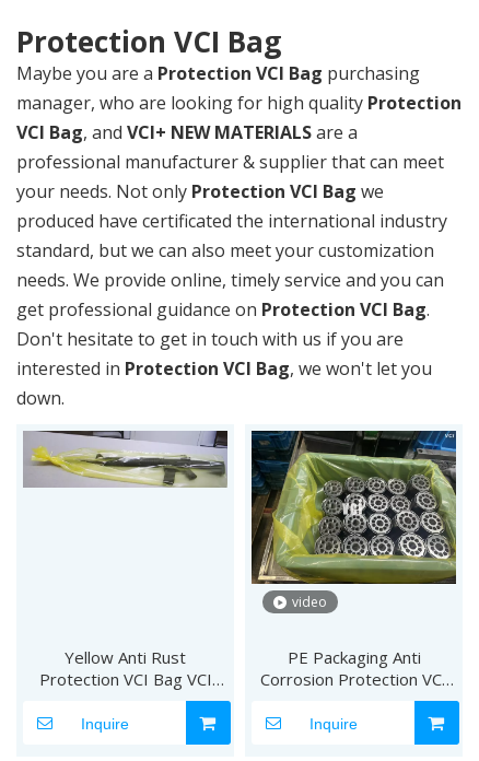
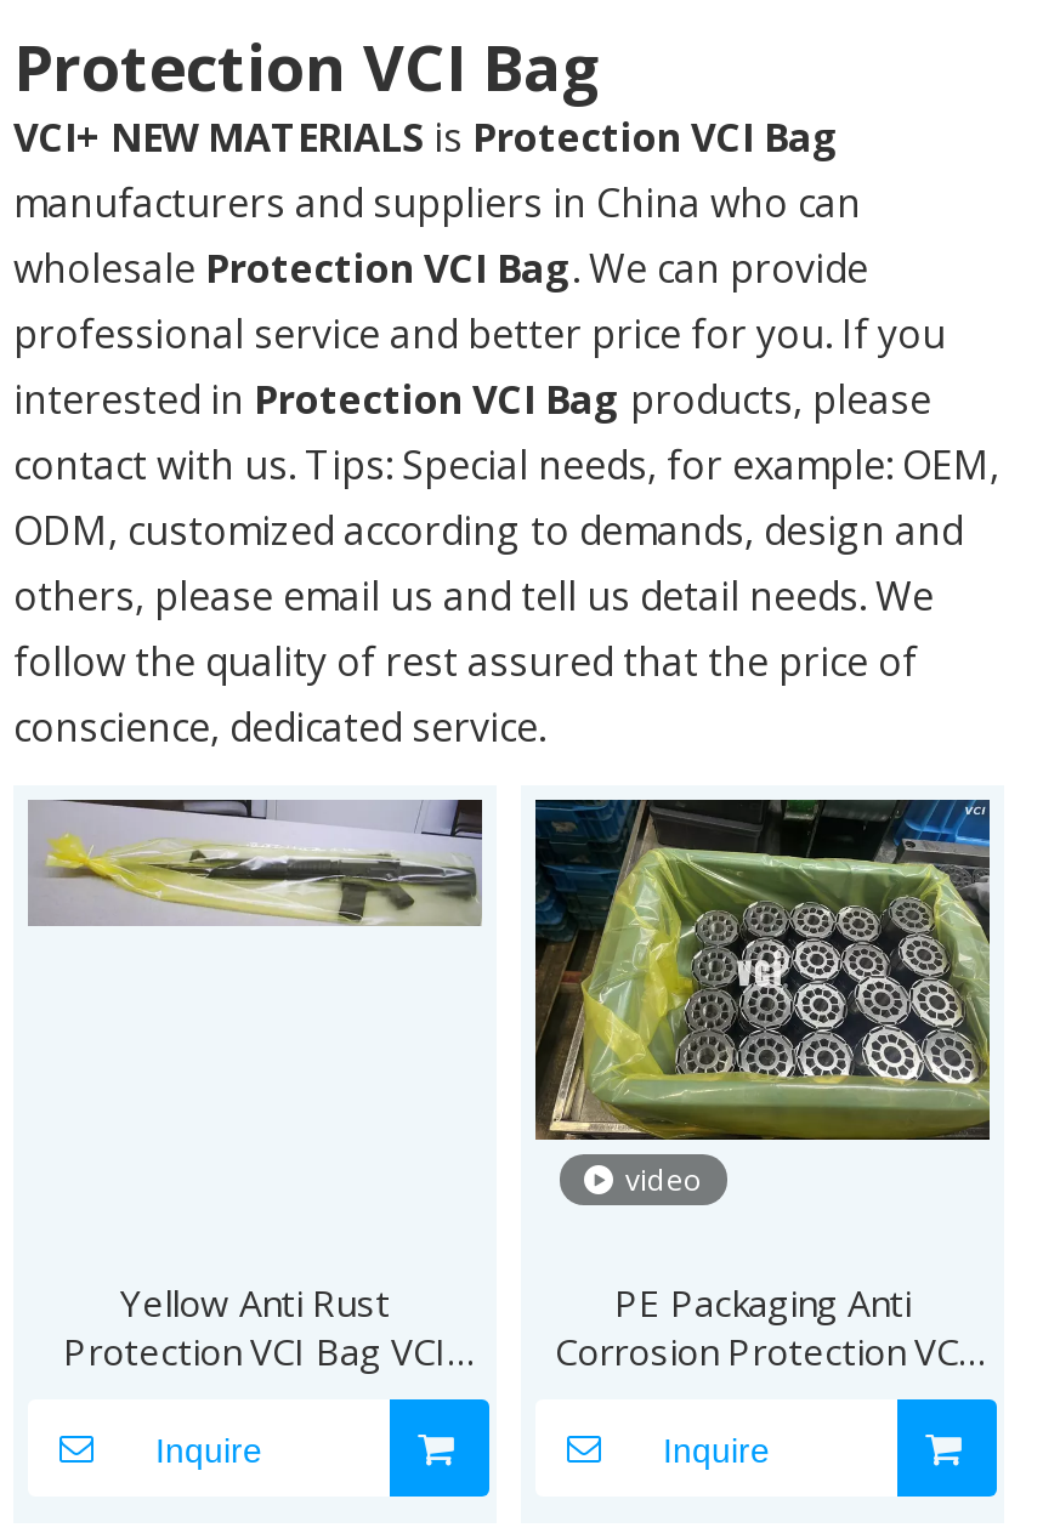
[16,61,462,410] Maybe you are a Protection VCI Bag purchasing | manager, who are looking for high quality Protection | VCI Bag, and VCI+ NEW MATERIALS are a | professional manufacturer & supplier that can meet | your needs. Not only Protection VCI Bag we | produced have certificated the international industry | standard, but we can also meet your customization | needs. We provide online, timely service and you can | get professional guidance on Protection VCI Bag. | Don't hesitate to get in touch with us if you are | interested in Protection VCI Bag, we won't let you | down. -> [13,110,999,753] VCI+ NEW MATERIALS is Protection VCI Bag | manufacturers and suppliers in China who can | wholesale Protection VCI Bag. We can provide | professional service and better price for you. If you | interested in Protection VCI Bag products, please | contact with us. Tips: Special needs, for example: OEM, | ODM, customized according to demands, design and | others, please email us and tell us detail needs. We | follow the quality of rest assured that the price of | conscience, dedicated service.

